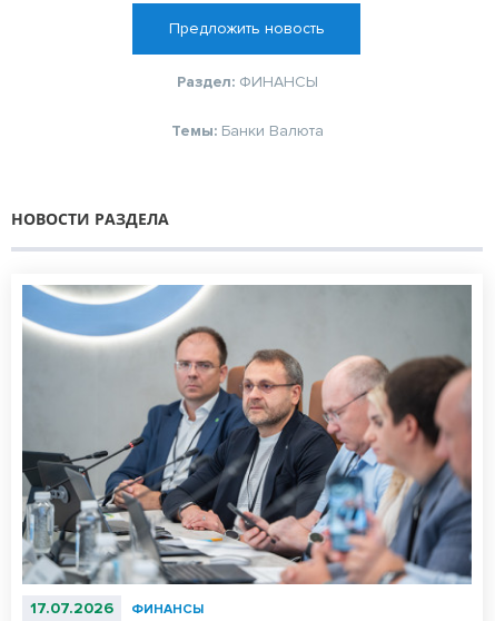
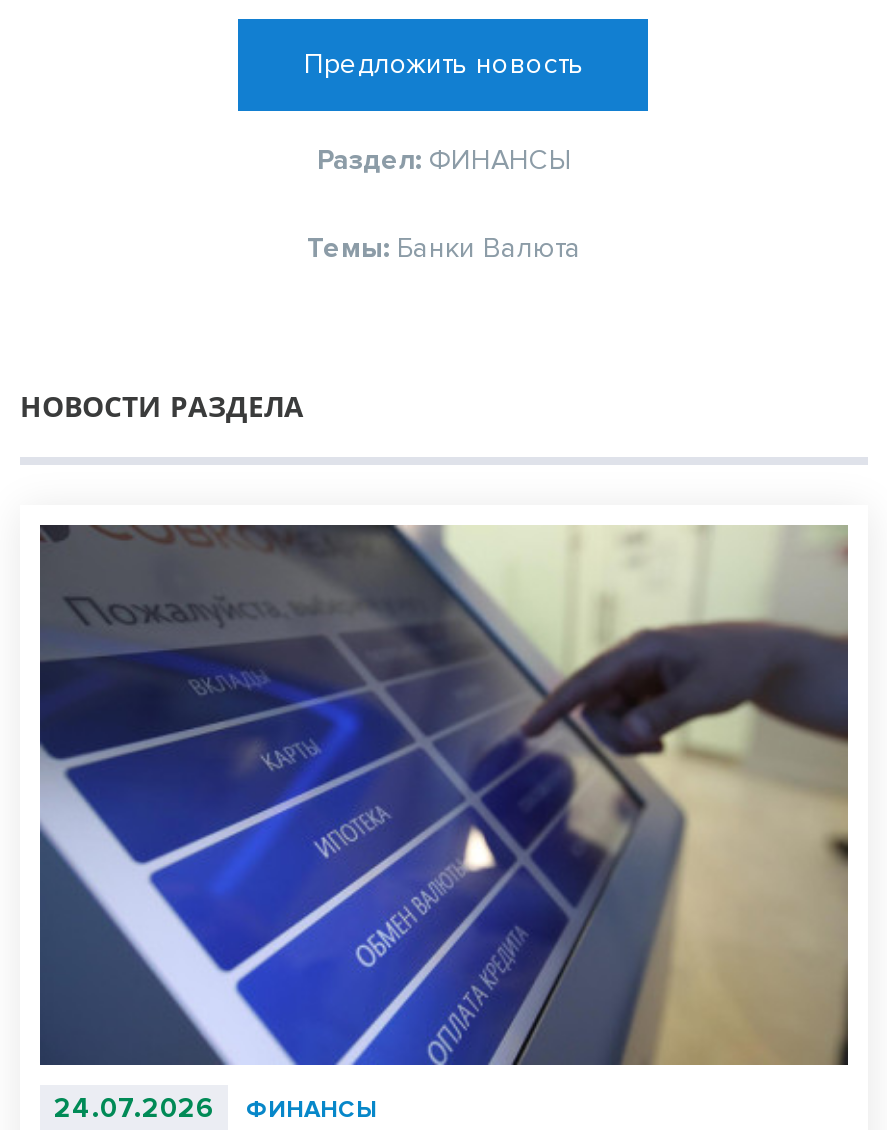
[21,284,473,618] [image] | 17.07.2026 ФИНАНСЫ -> [38,522,850,1124] [image] | 24.07.2026 ФИНАНСЫ

